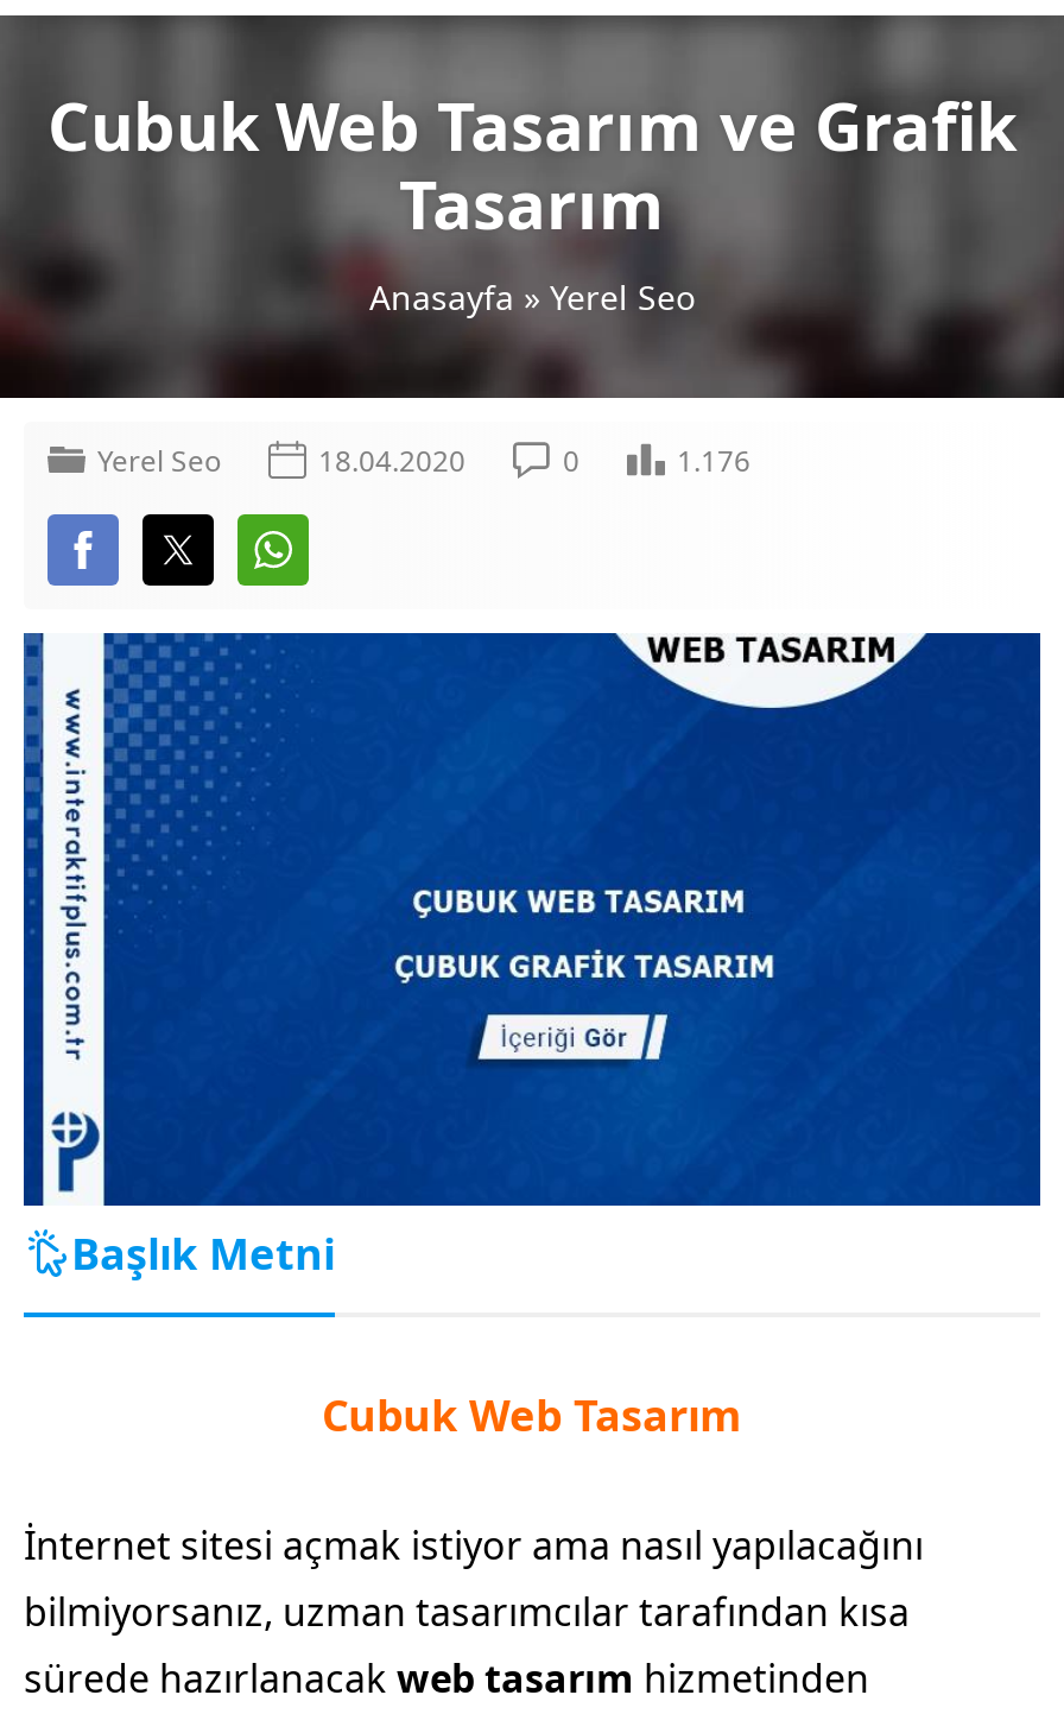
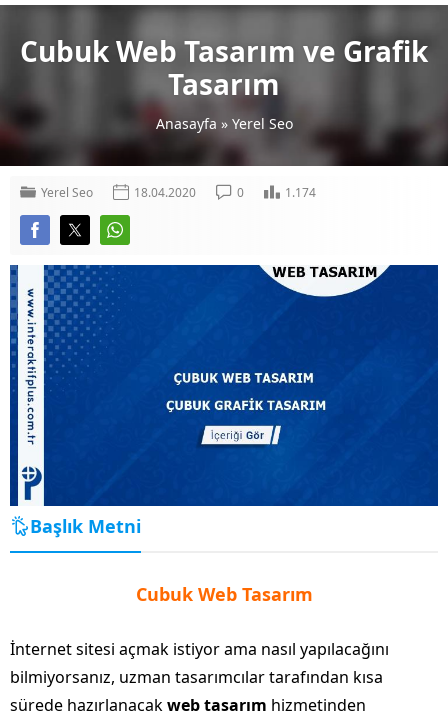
[677,441,750,481] 1.176 -> [285,184,316,201] 1.174

